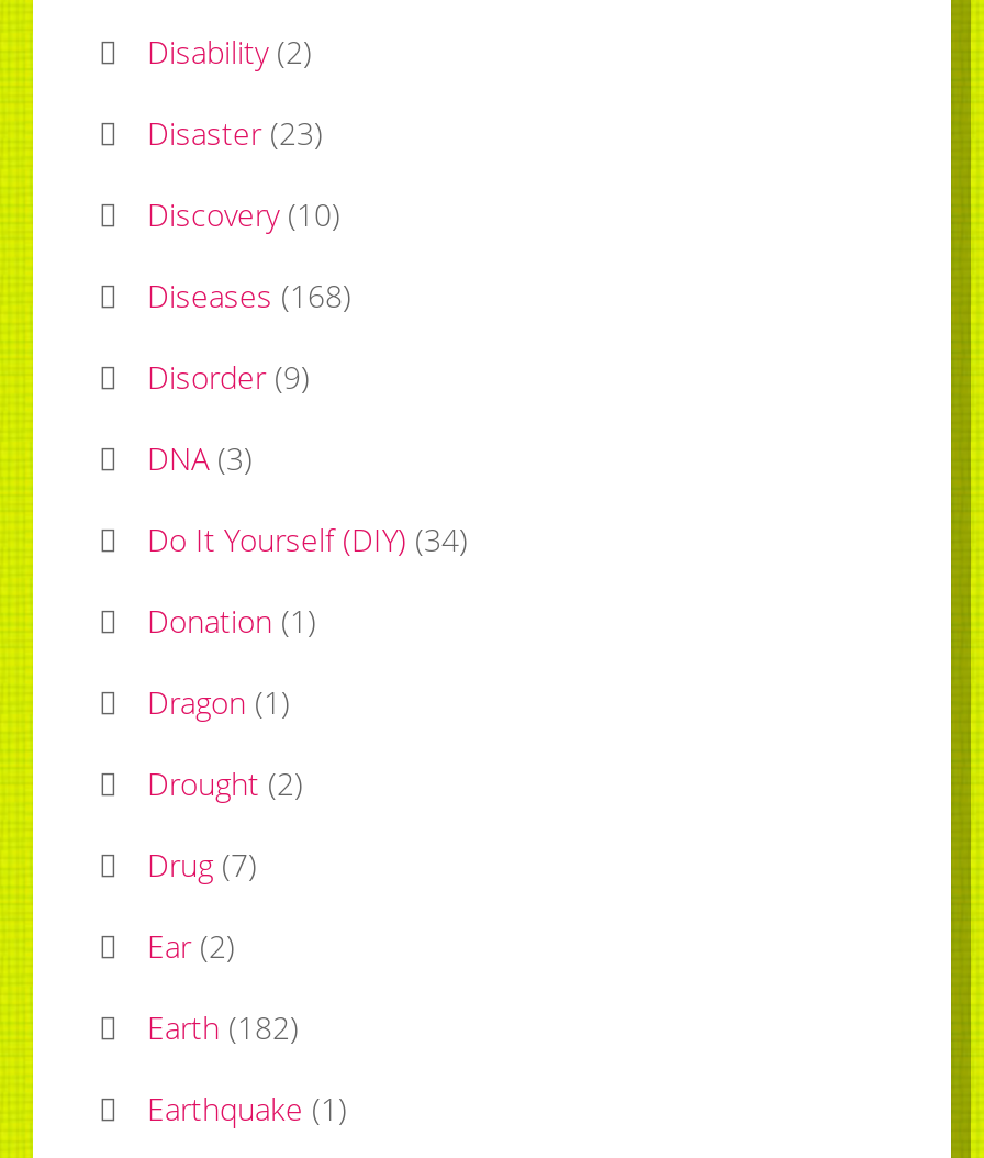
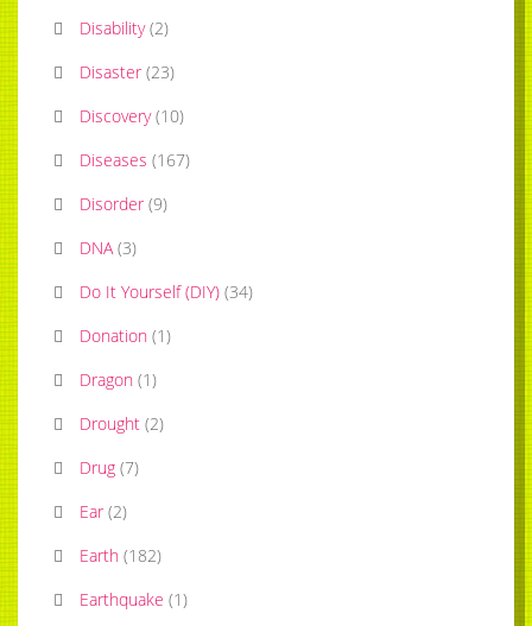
[147,274,351,315] Diseases (168) -> [80,148,190,170] Diseases (167)

